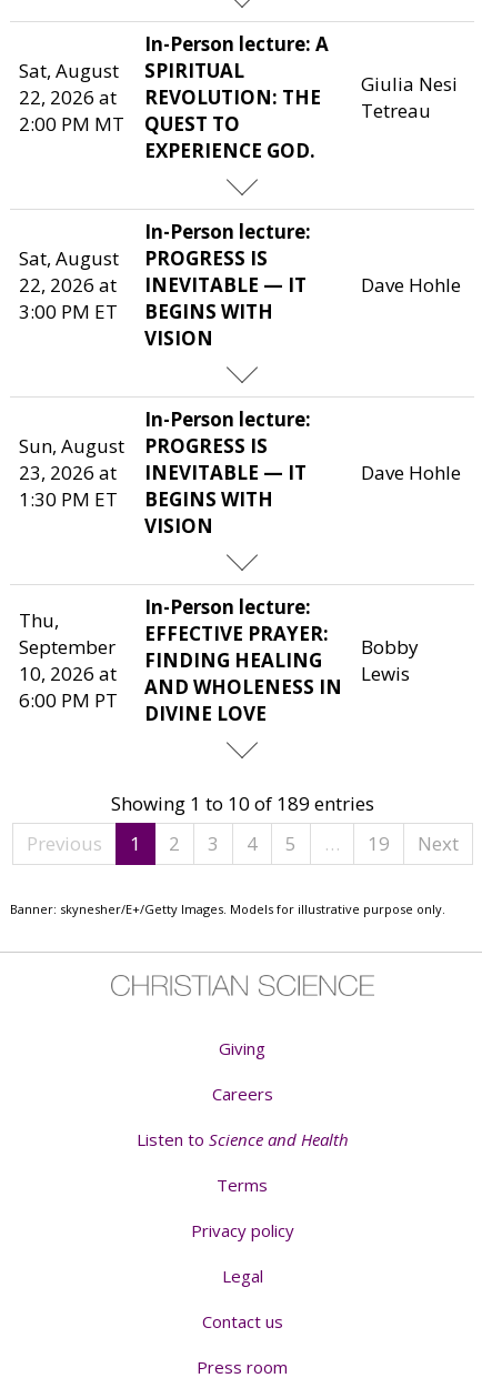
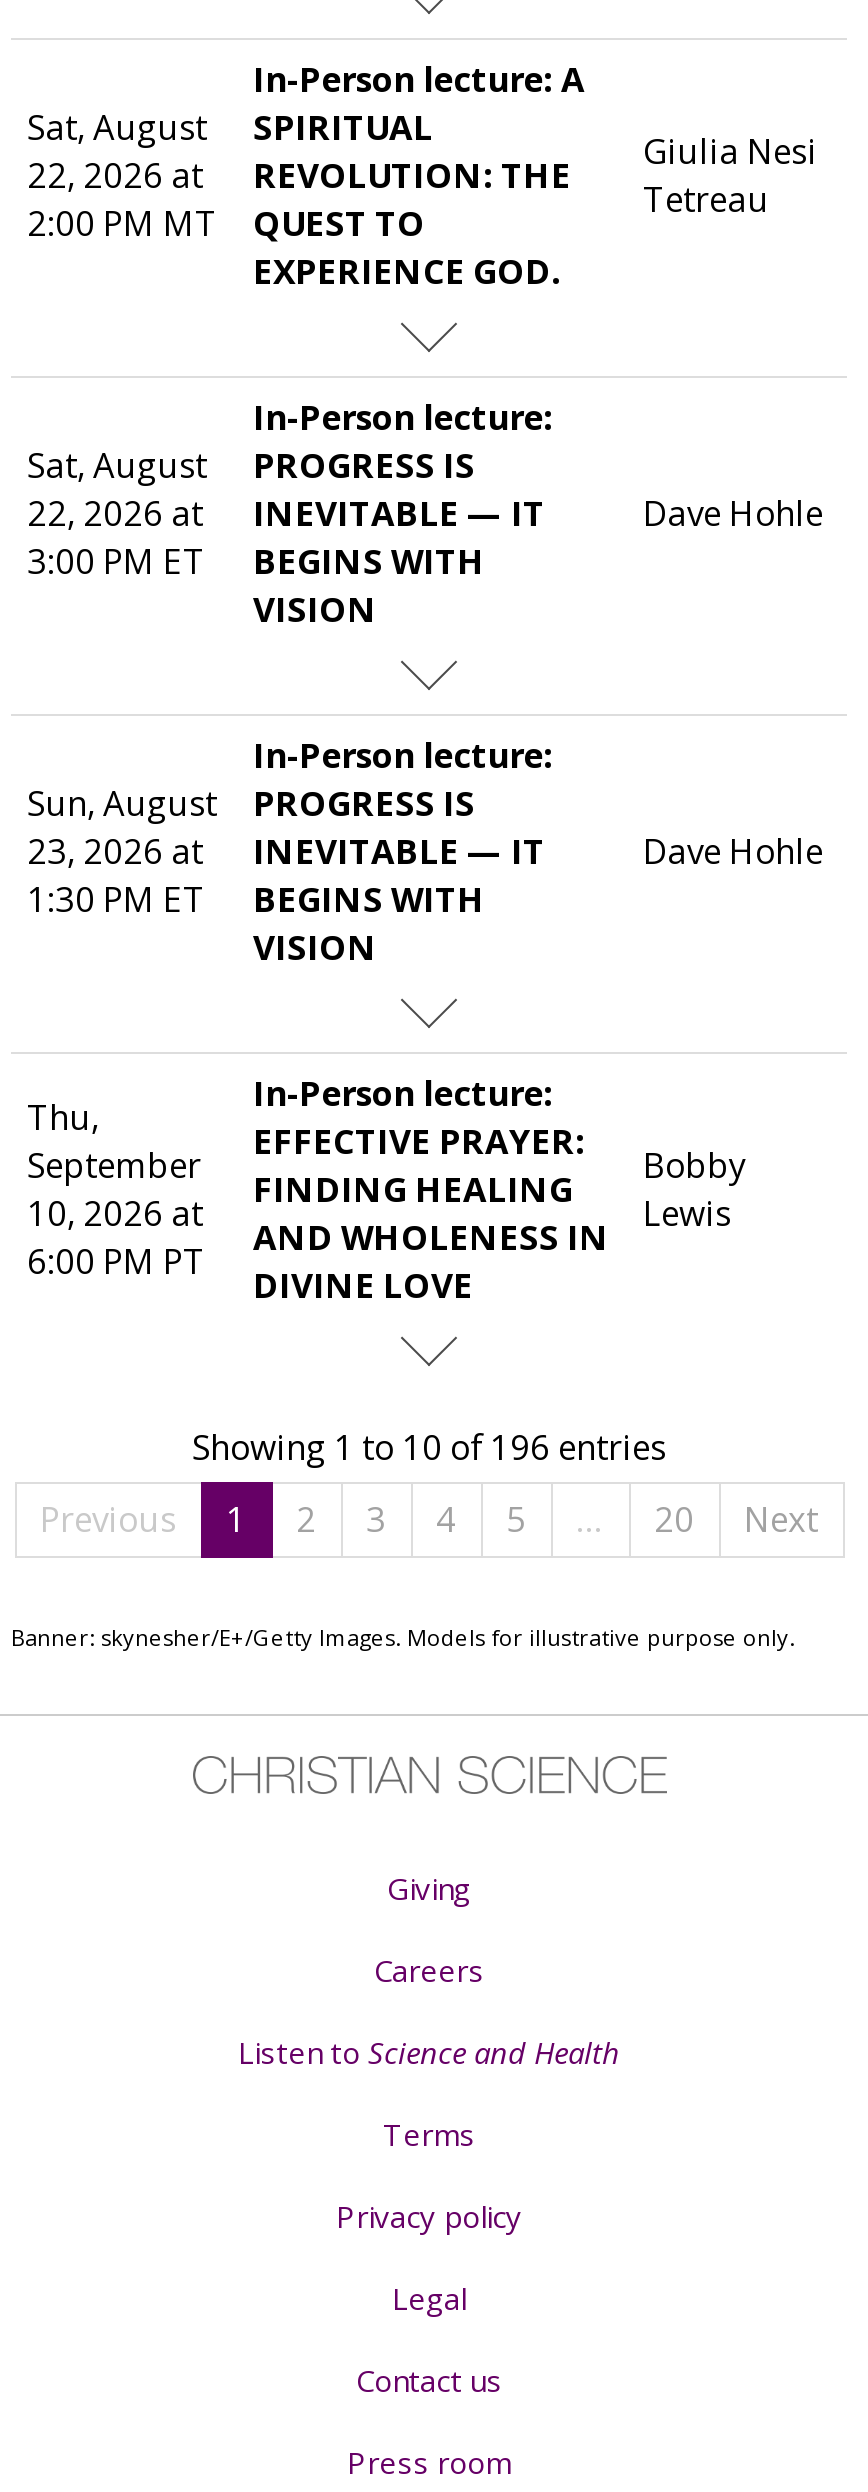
[111,790,374,816] Showing 1 to 10 of 189 entries -> [192,1423,666,1469] Showing 1 to 10 of 196 entries
[367,830,389,856] 19 -> [654,1495,694,1541] 20

